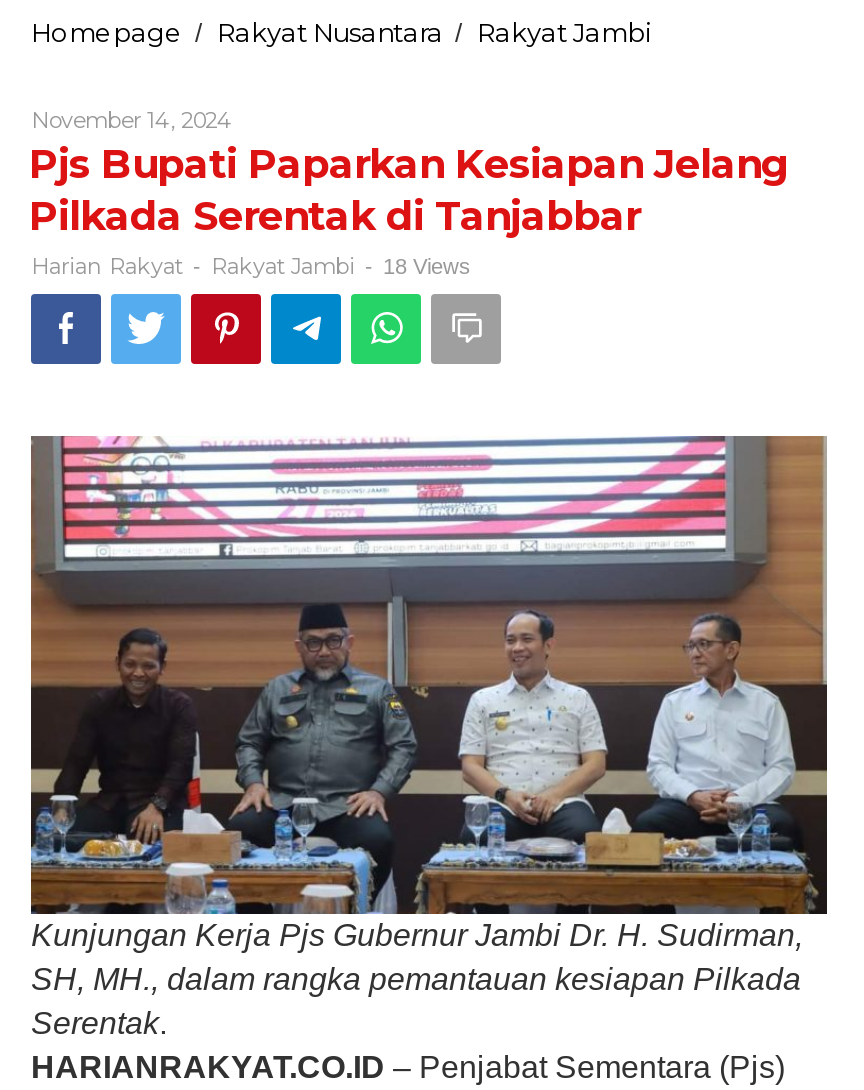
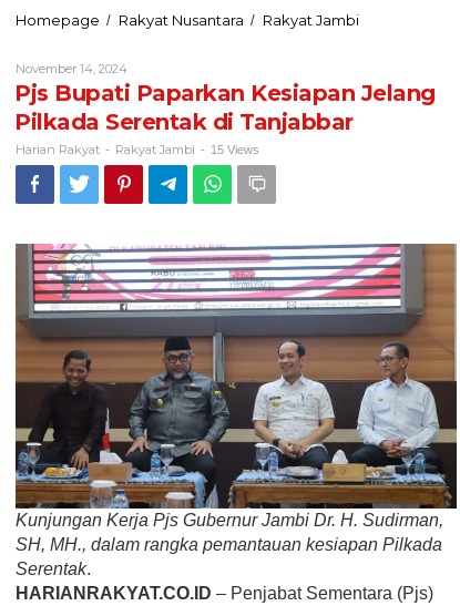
[31,252,471,280] Harian Rakyat - Rakyat Jambi - 18 Views -> [16,142,259,157] Harian Rakyat - Rakyat Jambi - 15 Views

